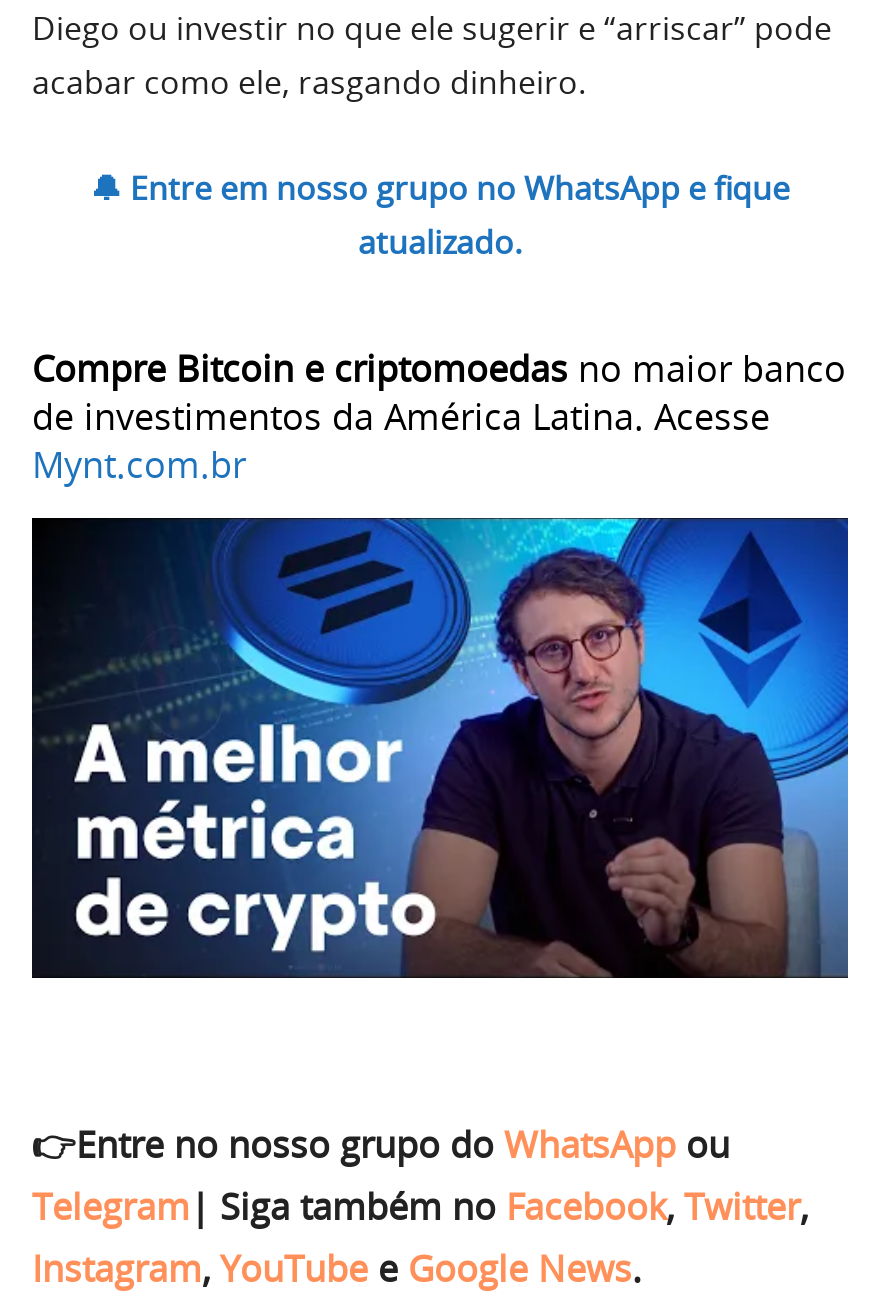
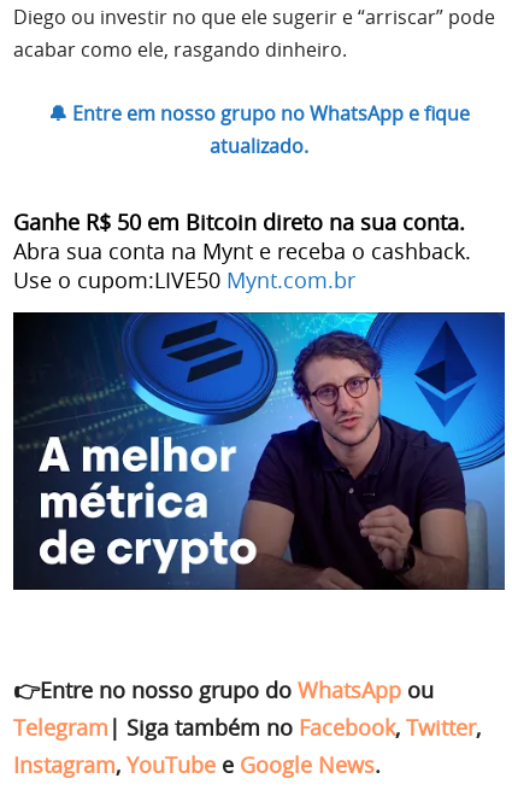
[32,345,846,489] Compre Bitcoin e criptomoedas no maior banco | de investimentos da América Latina. Acesse | Mynt.com.br -> [13,208,471,295] Ganhe R$ 50 em Bitcoin direto na sua conta. | Abra sua conta na Mynt e receba o cashback. | Use o cupom:LIVE50 Mynt.com.br

